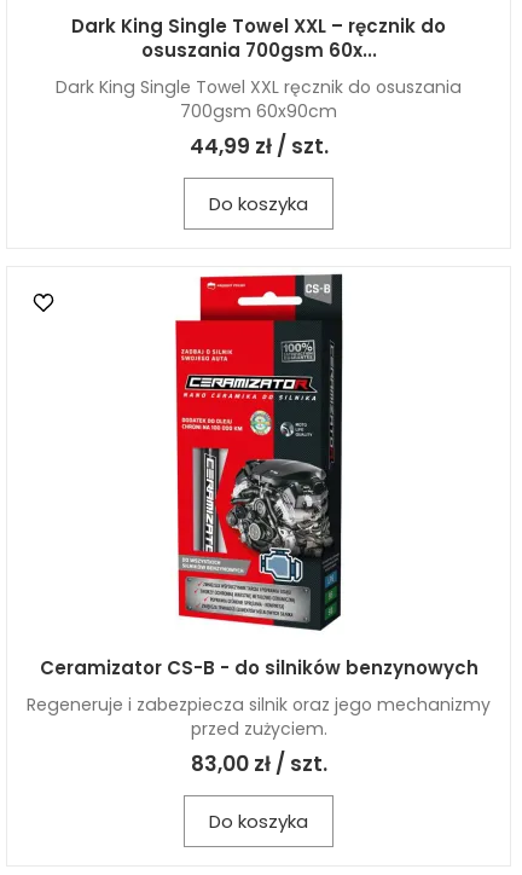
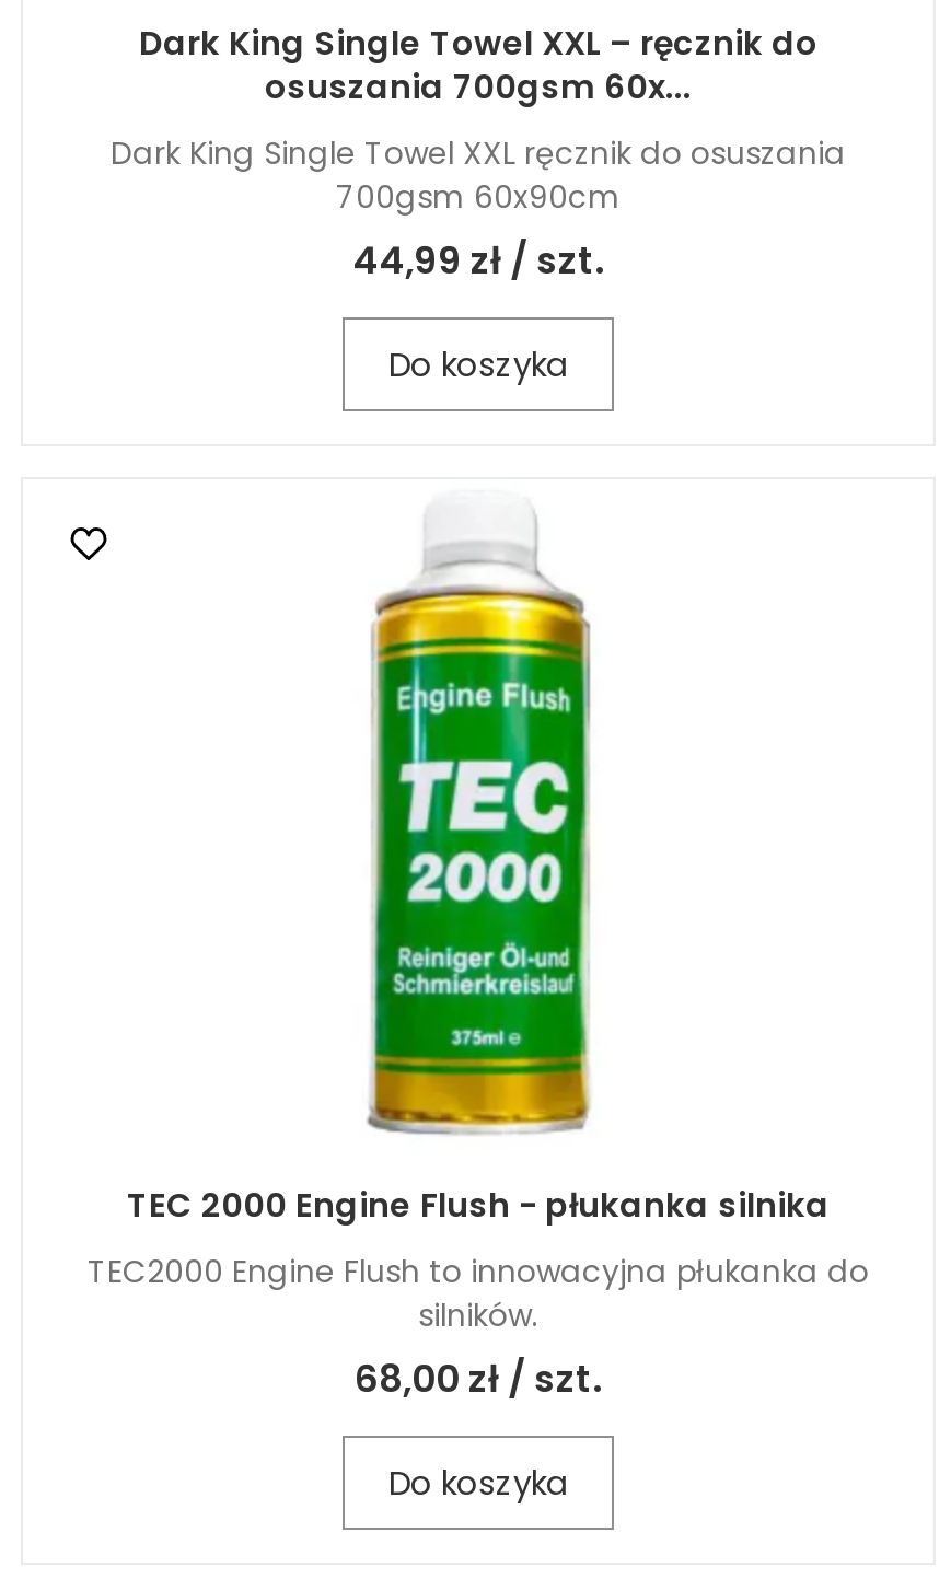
[39,273,478,681] [image] | Ceramizator CS-B - do silników benzynowych -> [127,492,830,1228] [image] | TEC 2000 Engine Flush - płukanka silnika
[27,693,491,778] Regeneruje i zabezpiecza silnik oraz jego mechanizmy | przed zużyciem. | 83,00 zł / szt. -> [88,1250,869,1405] TEC2000 Engine Flush to innowacyjna płukanka do | silników. | 68,00 zł / szt.

